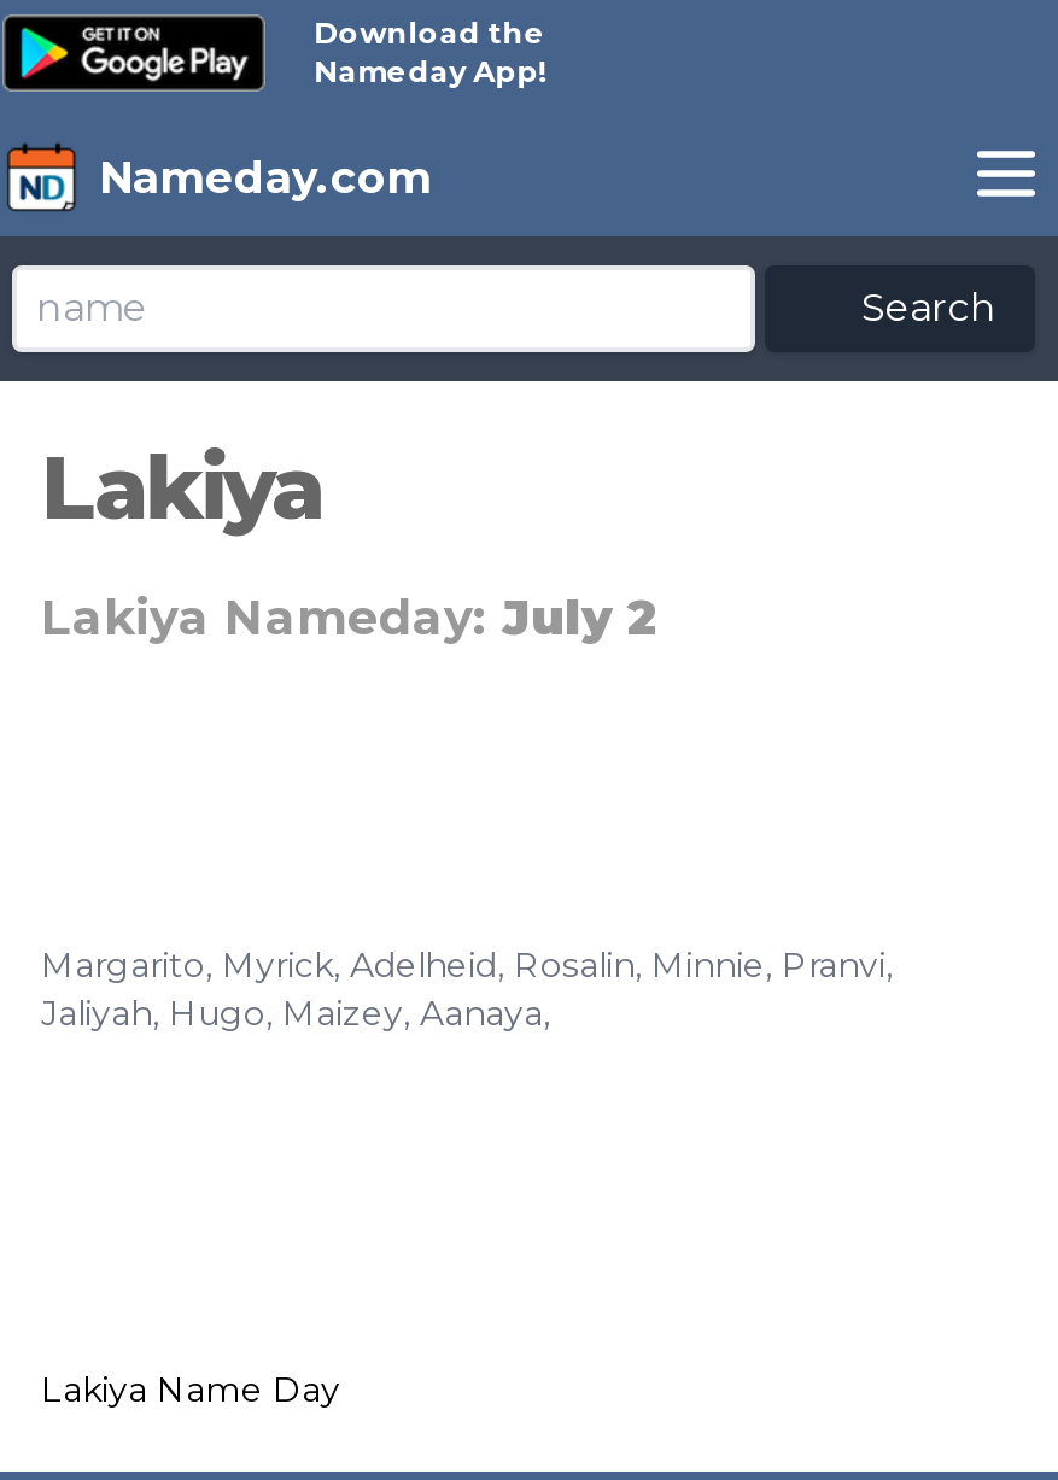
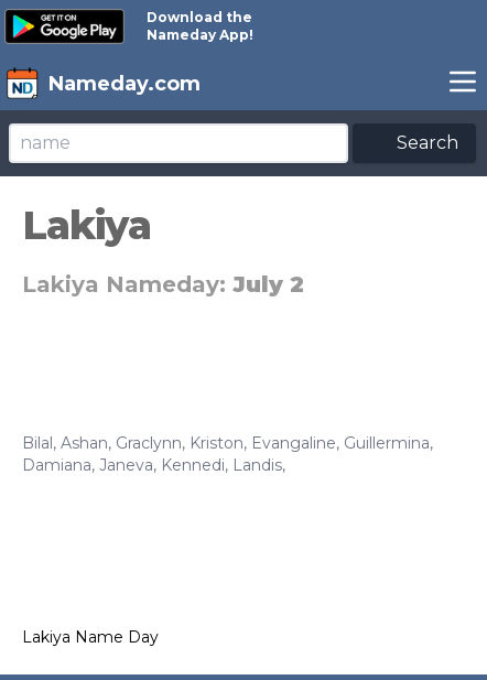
[41,943,893,1035] Margarito, Myrick, Adelheid, Rosalin, Minnie, Pranvi, | Jaliyah, Hugo, Maizey, Aanaya, -> [22,433,433,475] Bilal, Ashan, Graclynn, Kriston, Evangaline, Guillermina, | Damiana, Janeva, Kennedi, Landis,

